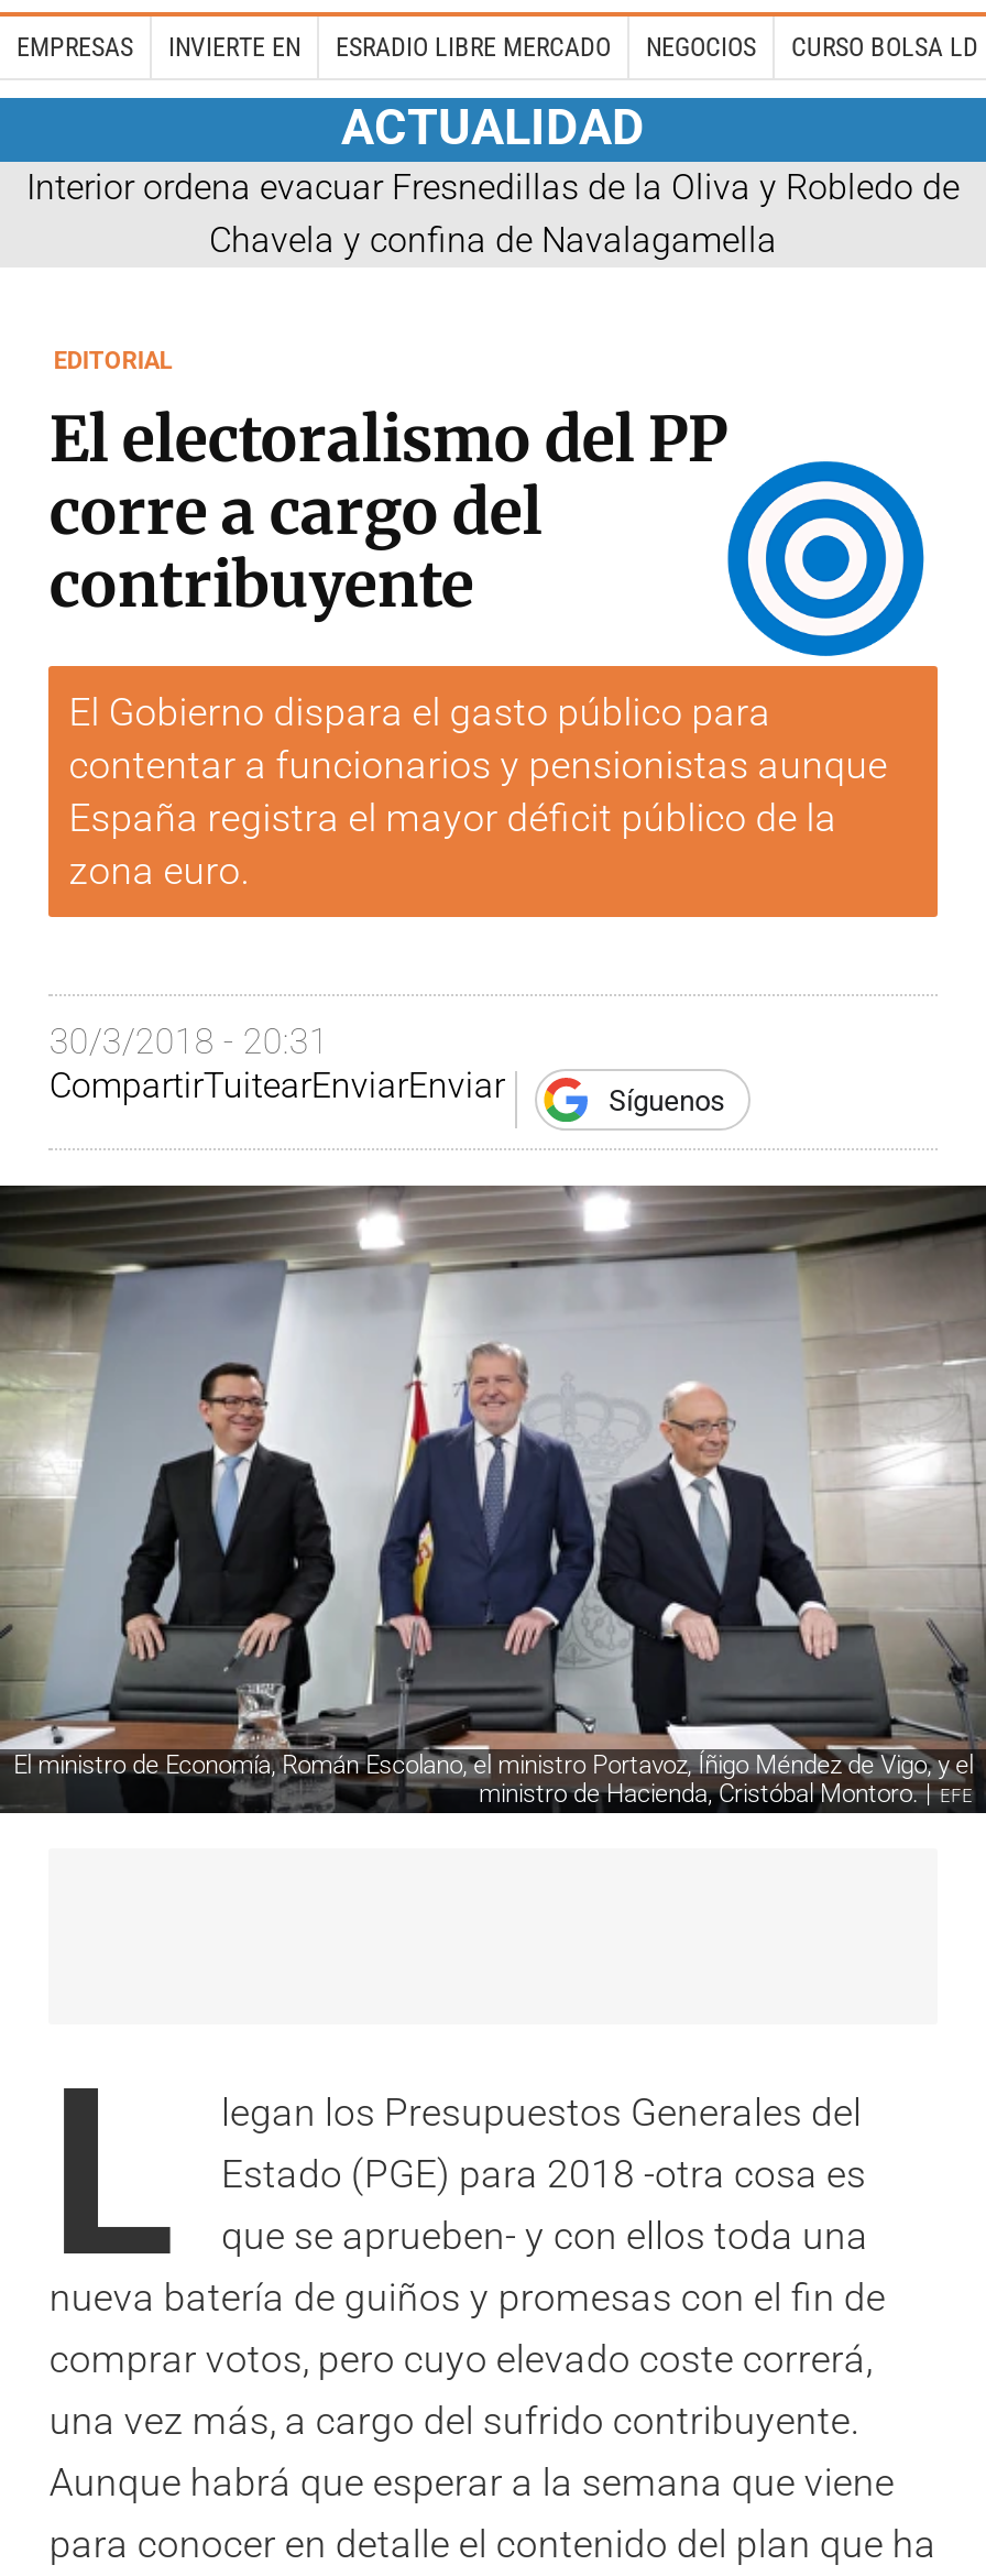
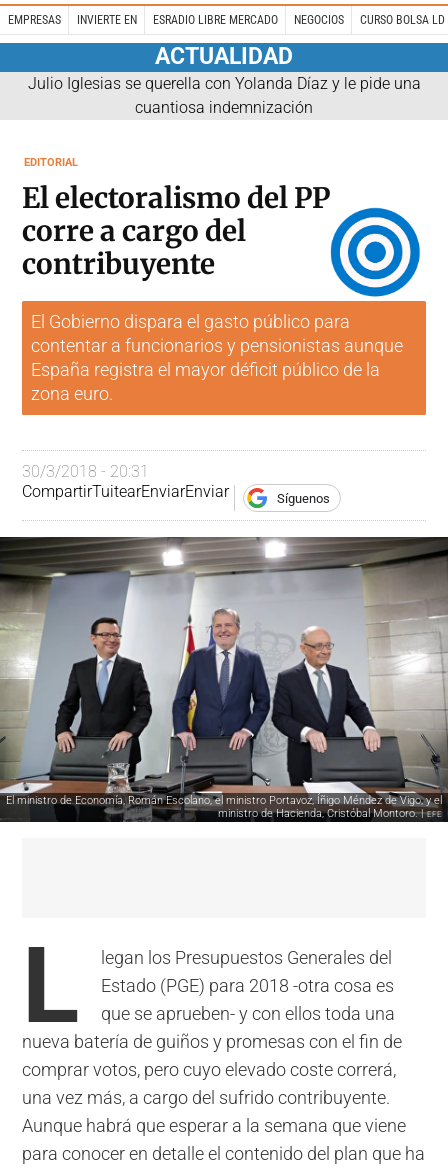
[26,165,960,260] Interior ordena evacuar Fresnedillas de la Oliva y Robledo de | Chavela y confina de Navalagamella -> [27,74,420,117] Julio Iglesias se querella con Yolanda Díaz y le pide una | cuantiosa indemnización

